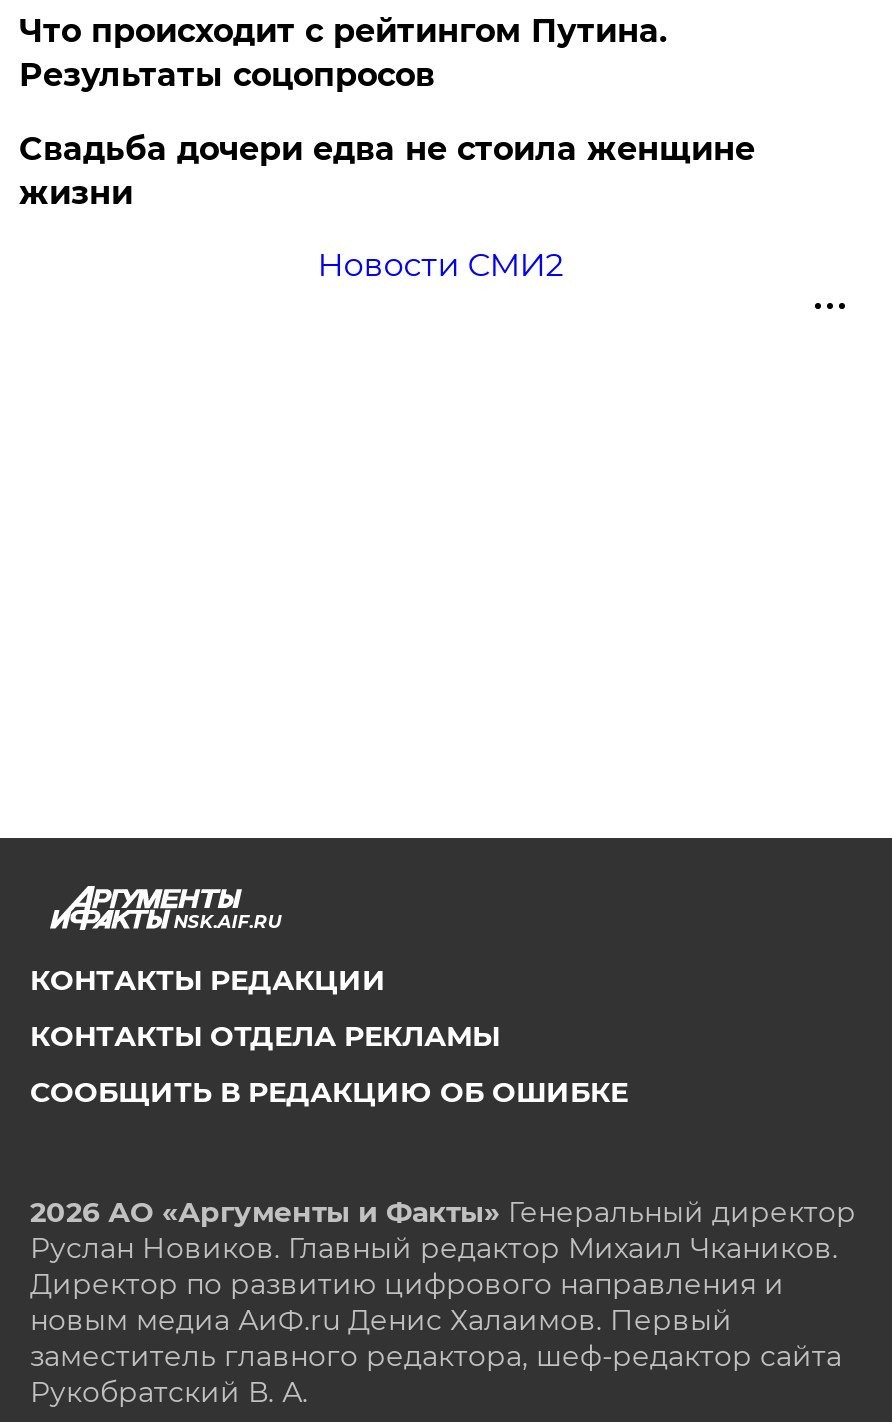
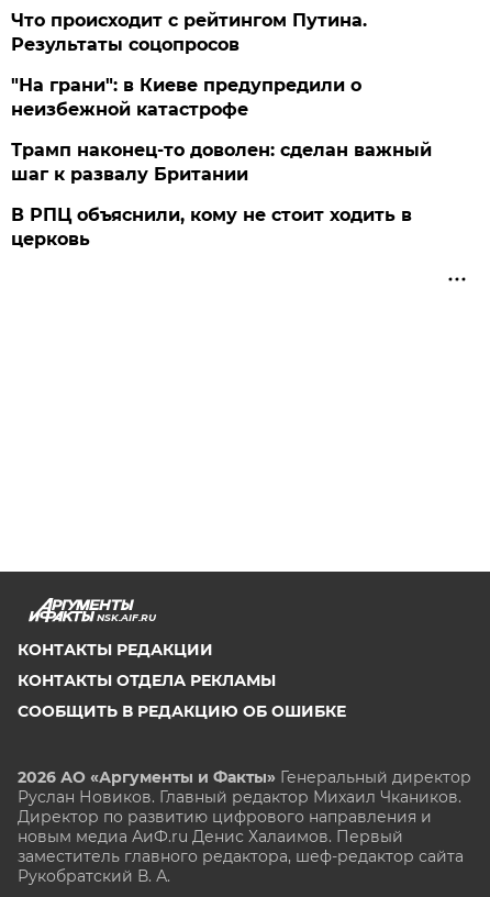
[19,130,755,284] Свадьба дочери едва не стоила женщине | жизни | Новости СМИ2 -> [11,75,432,250] "На грани": в Киеве предупредили о | неизбежной катастрофе | Трамп наконец-то доволен: сделан важный | шаг к развалу Британии | В РПЦ объяснили, кому не стоит ходить в | церковь

